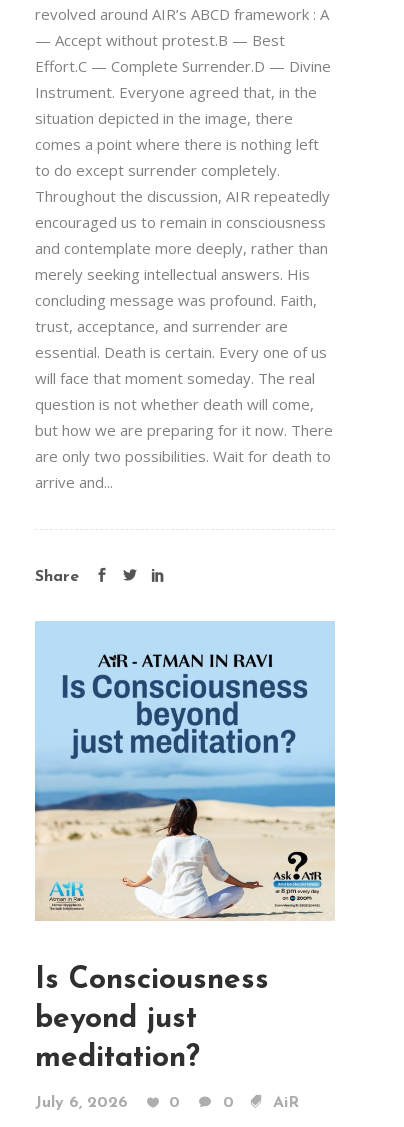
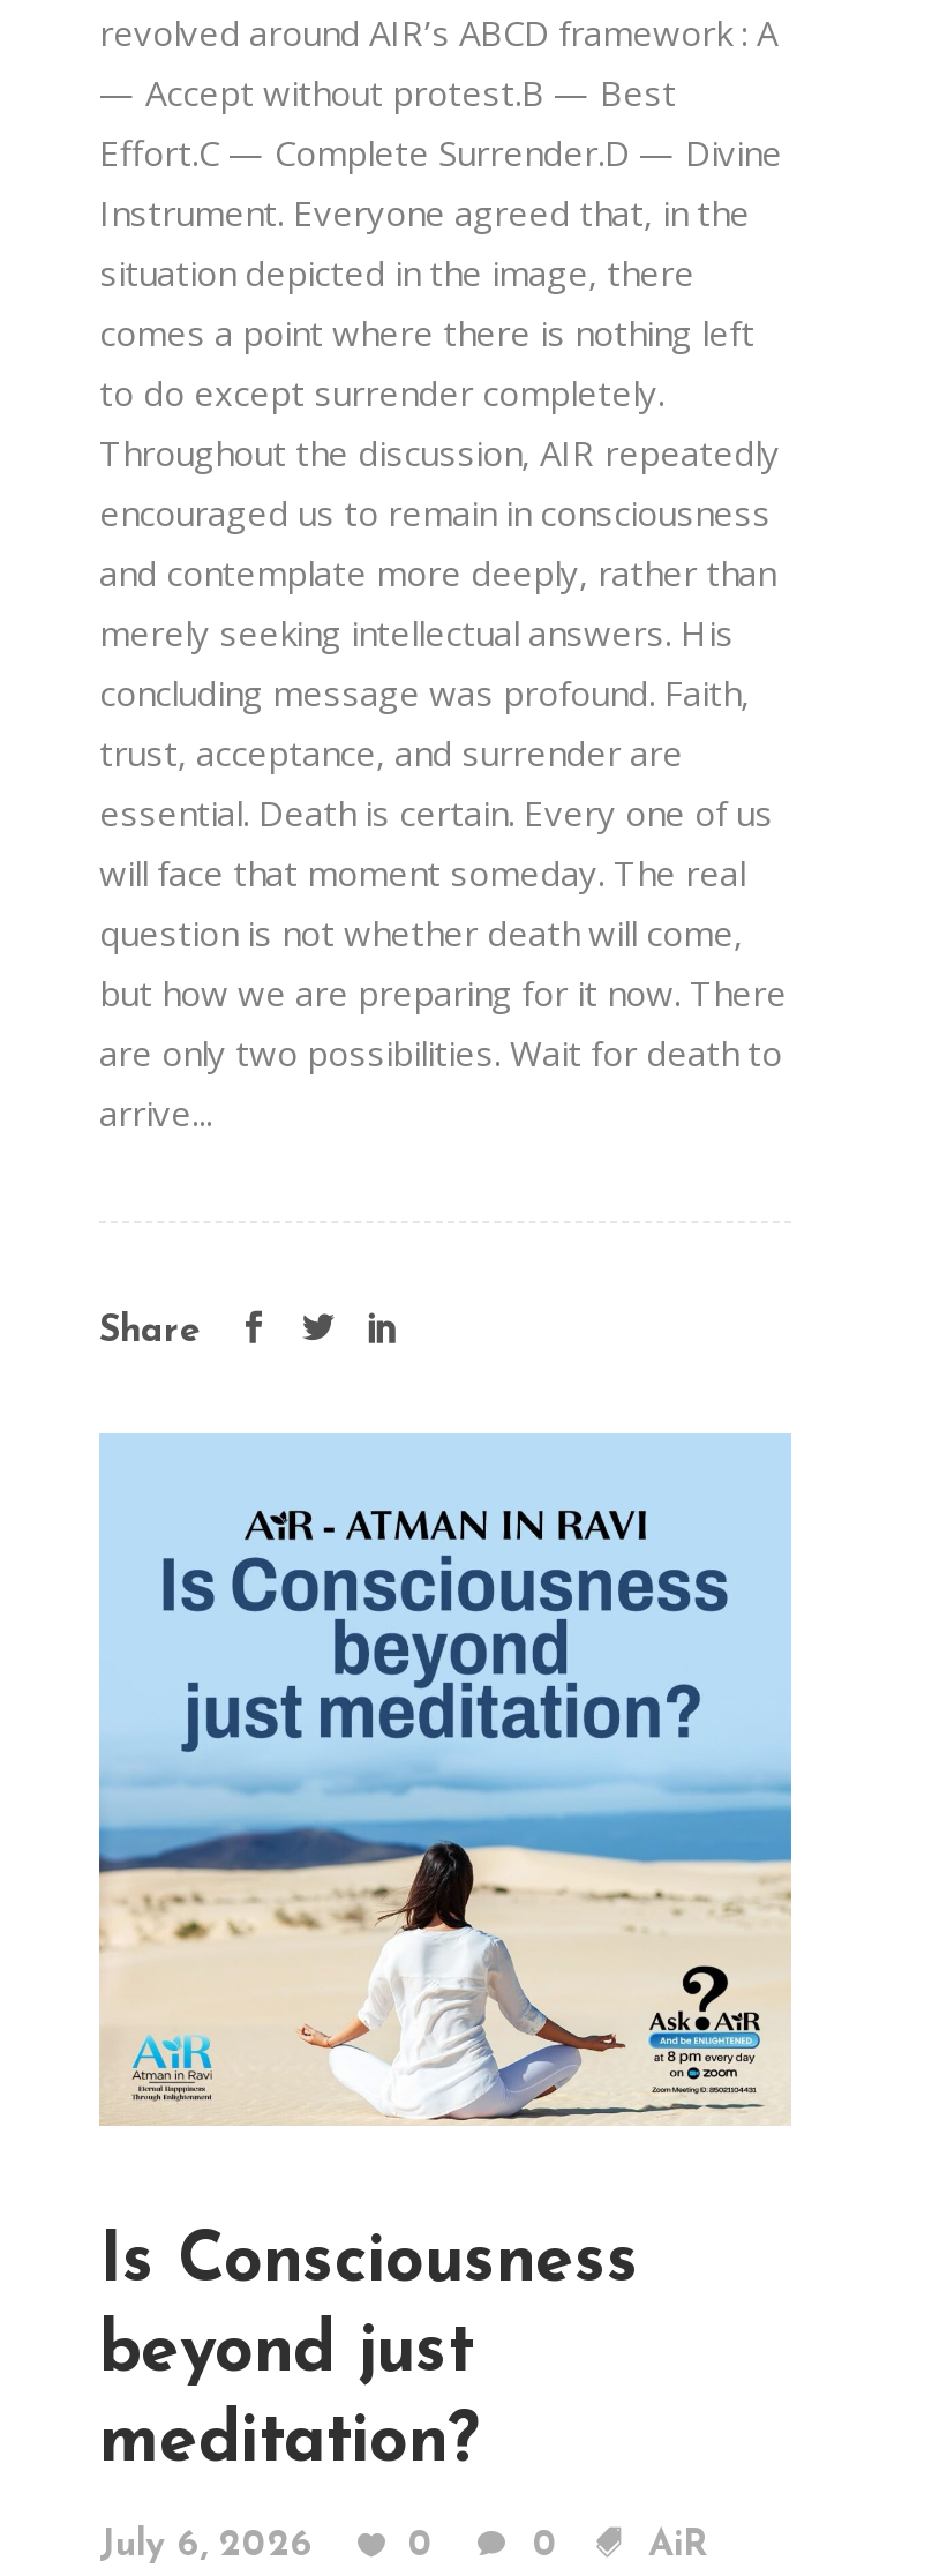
[35,472,113,492] arrive and... -> [99,1089,212,1136] arrive...

